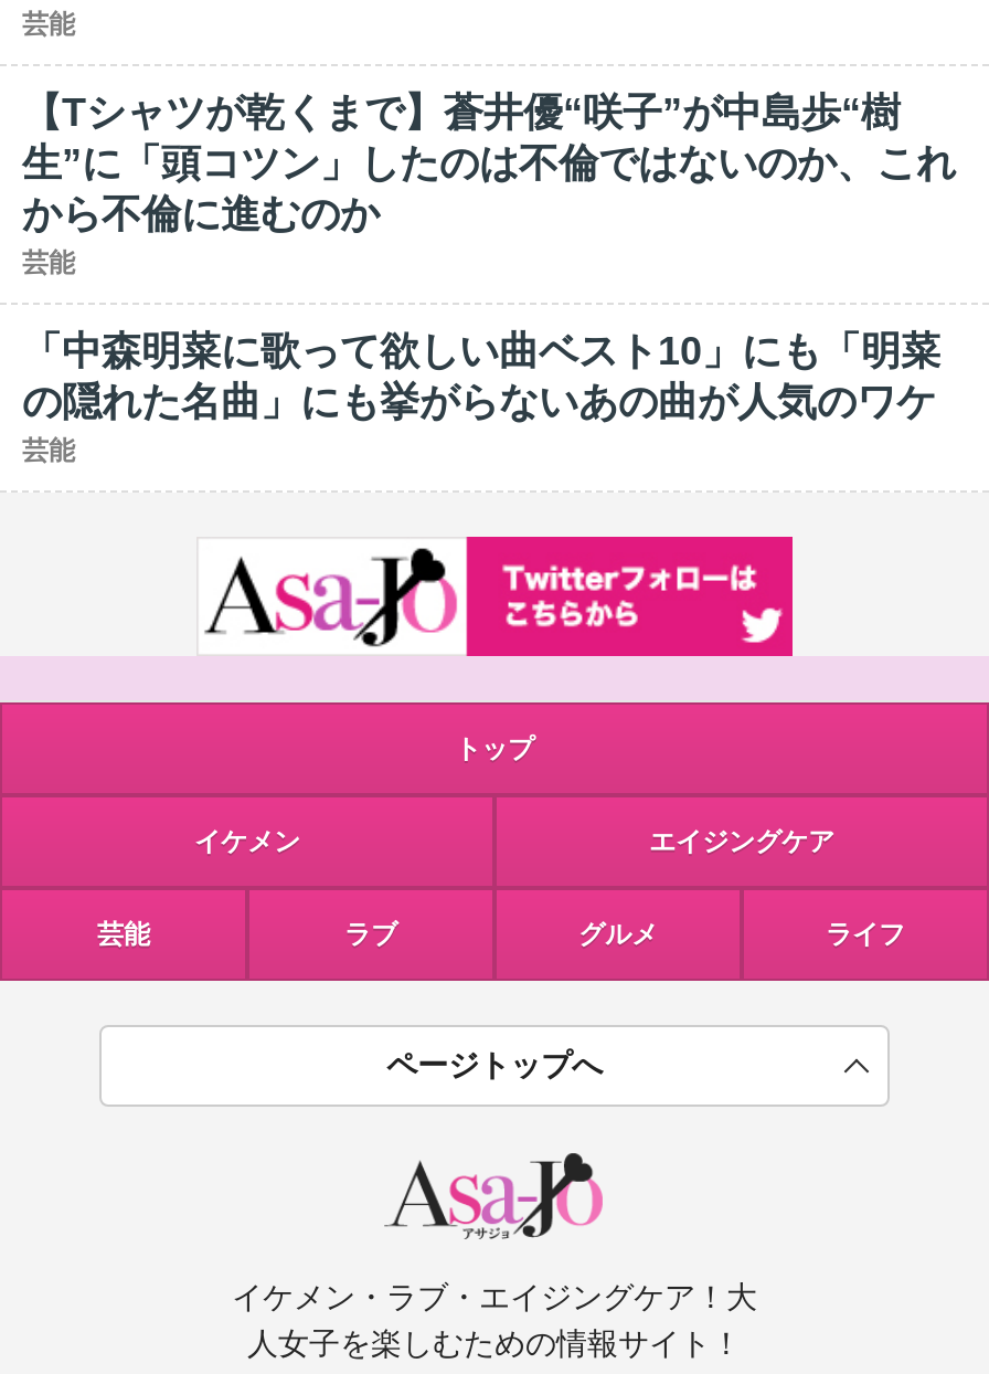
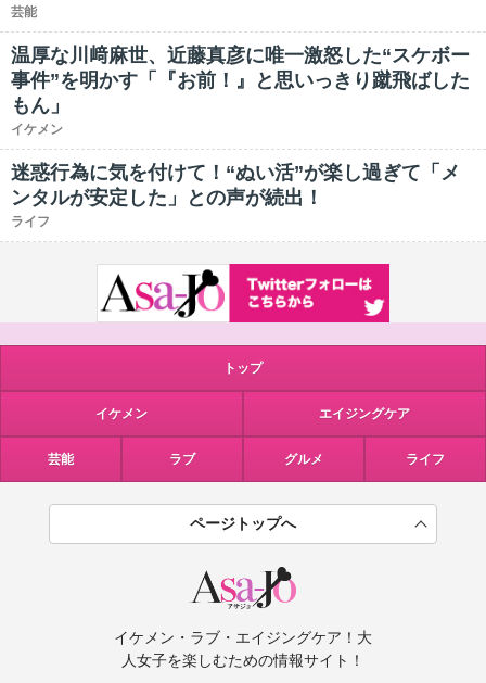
[22,91,956,278] 【Tシャツが乾くまで】蒼井優“咲子”が中島歩“樹 | 生”に「頭コツン」したのは不倫ではないのか、これ | から不倫に進むのか | 芸能 -> [11,45,470,137] 温厚な川﨑麻世、近藤真彦に唯一激怒した“スケボー | 事件”を明かす「『お前！』と思いっきり蹴飛ばした | もん」 | イケメン
[22,329,940,466] 「中森明菜に歌って欲しい曲ベスト10」にも「明菜 | の隠れた名曲」にも挙がらないあの曲が人気のワケ | 芸能 -> [11,162,460,229] 迷惑行為に気を付けて！“ぬい活”が楽し過ぎて「メ | ンタルが安定した」との声が続出！ | ライフ

